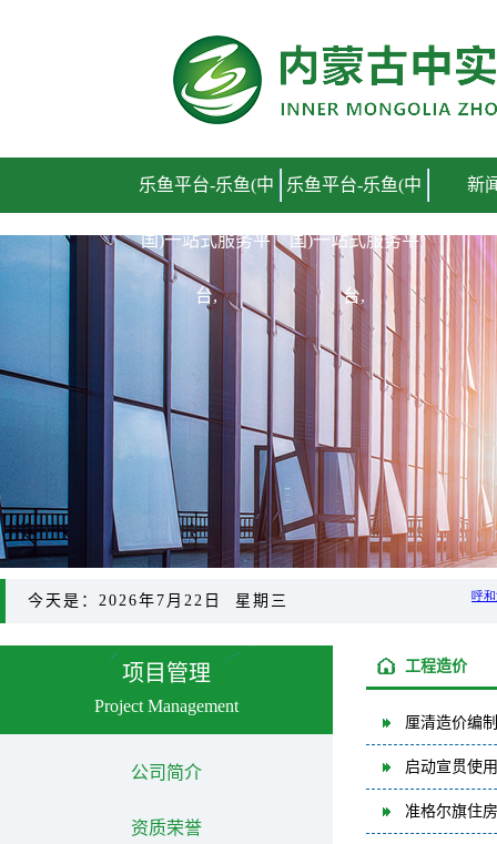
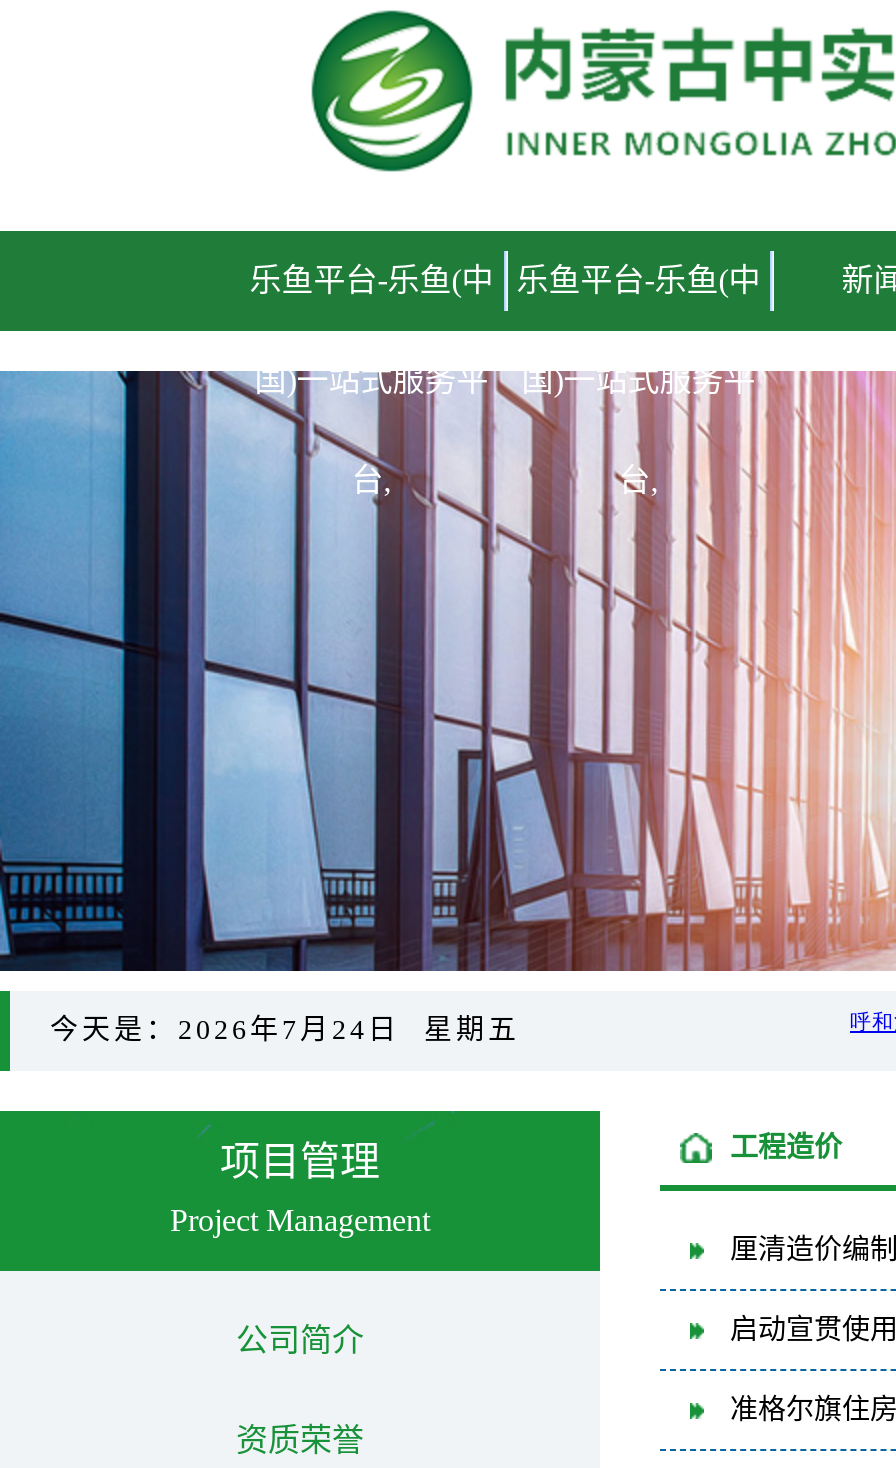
[28,592,288,609] 今天是：2026年7月22日 星期三 -> [50,1015,520,1045] 今天是：2026年7月24日 星期五

